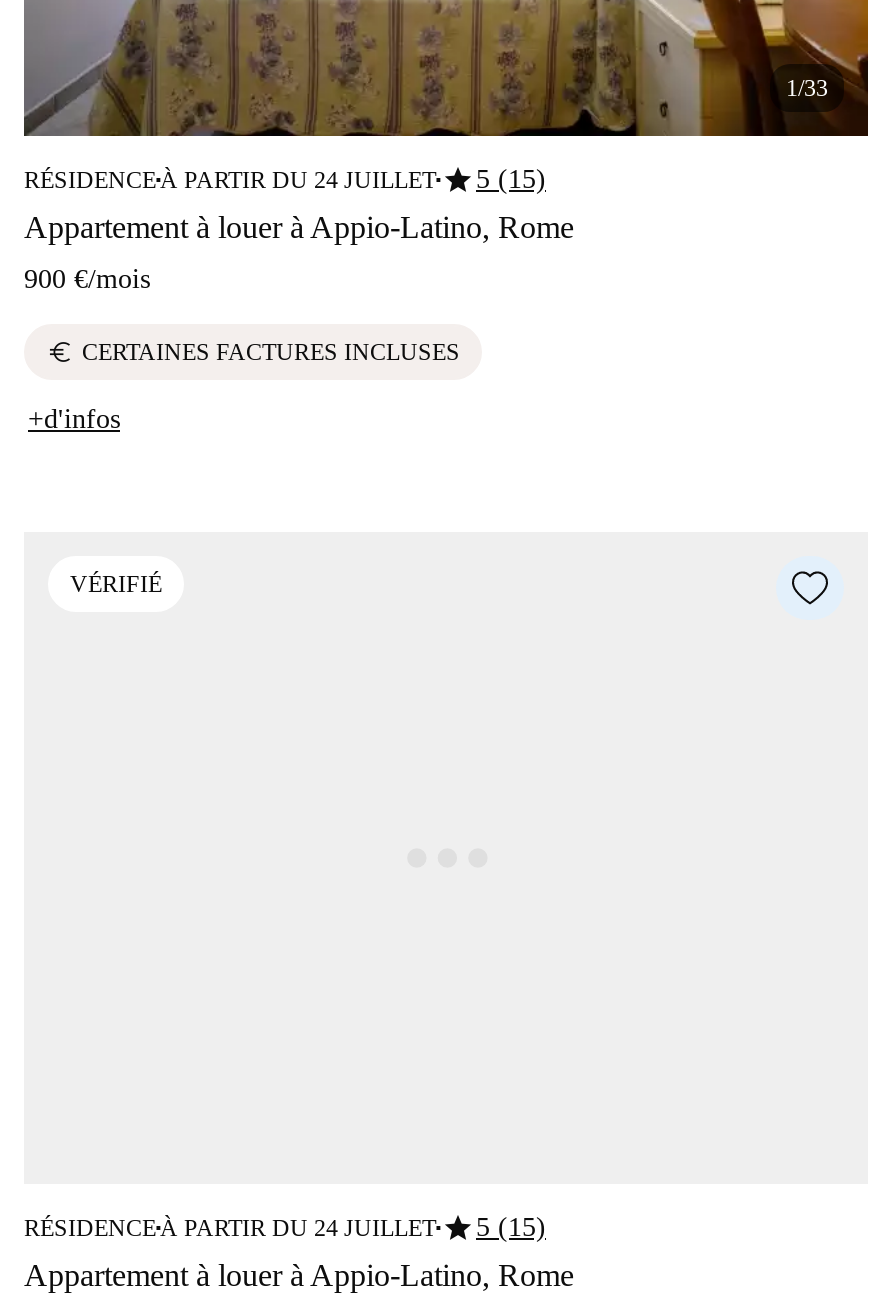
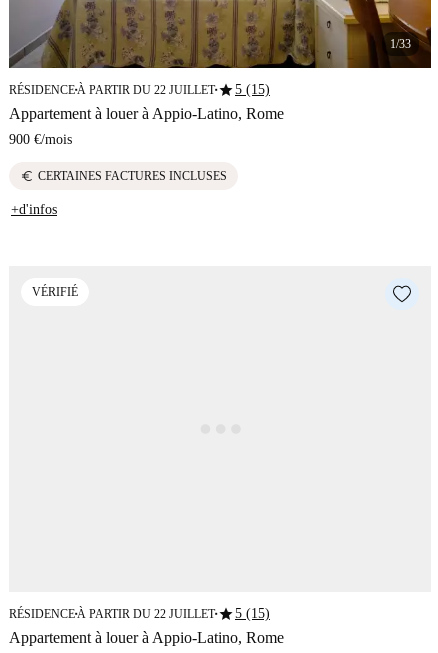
[24,157,546,201] RÉSIDENCE À PARTIR DU 24 JUILLET star5 (15) -> [9,78,270,100] RÉSIDENCE À PARTIR DU 22 JUILLET star5 (15)
[24,1205,546,1249] RÉSIDENCE À PARTIR DU 24 JUILLET star5 (15) -> [9,603,270,625] RÉSIDENCE À PARTIR DU 22 JUILLET star5 (15)

